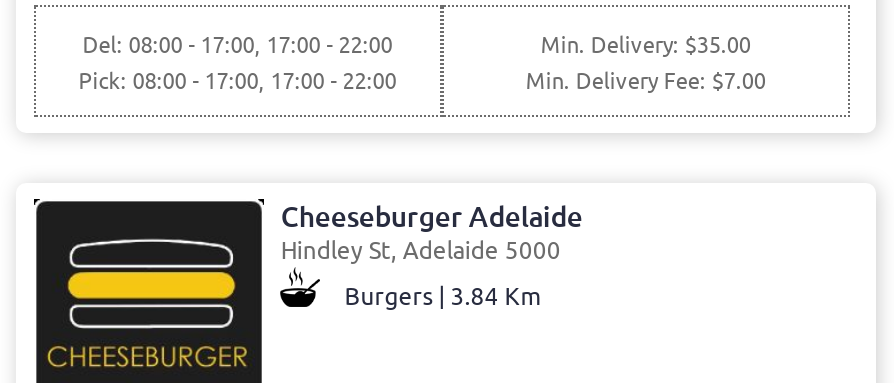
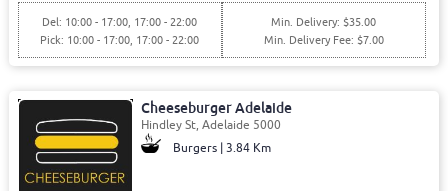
[78,30,396,94] Del: 08:00 - 17:00, 17:00 - 22:00 | Pick: 08:00 - 17:00, 17:00 - 22:00 -> [40,14,199,46] Del: 10:00 - 17:00, 17:00 - 22:00 | Pick: 10:00 - 17:00, 17:00 - 22:00

